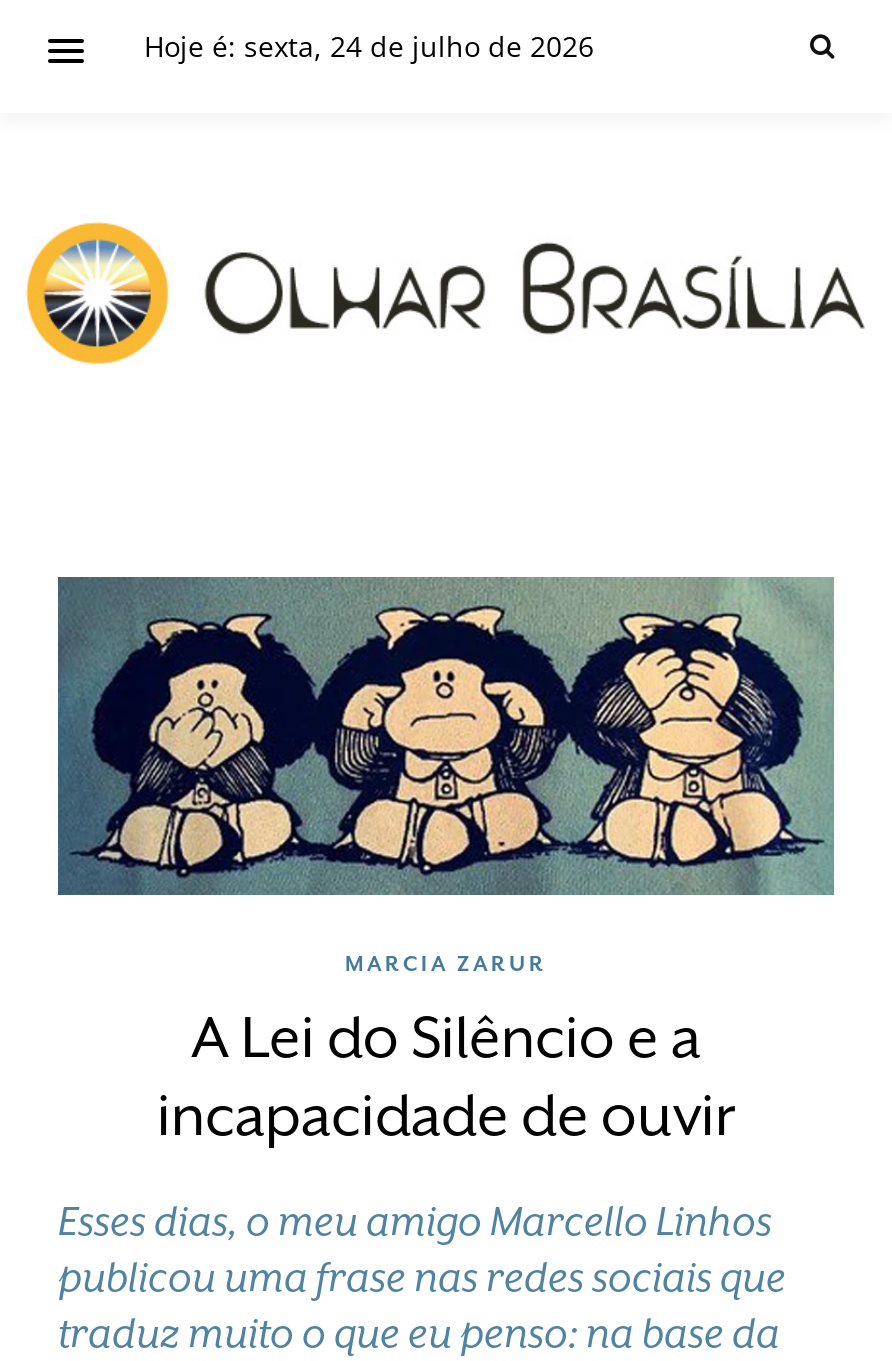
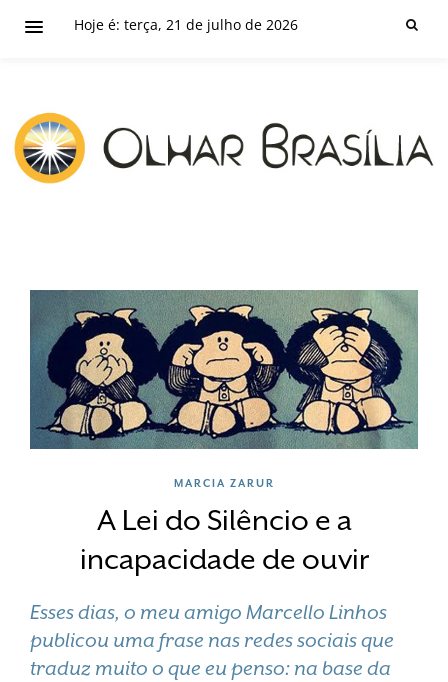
[144,27,594,65] Hoje é: sexta, 24 de julho de 2026 -> [74,15,298,34] Hoje é: terça, 21 de julho de 2026

